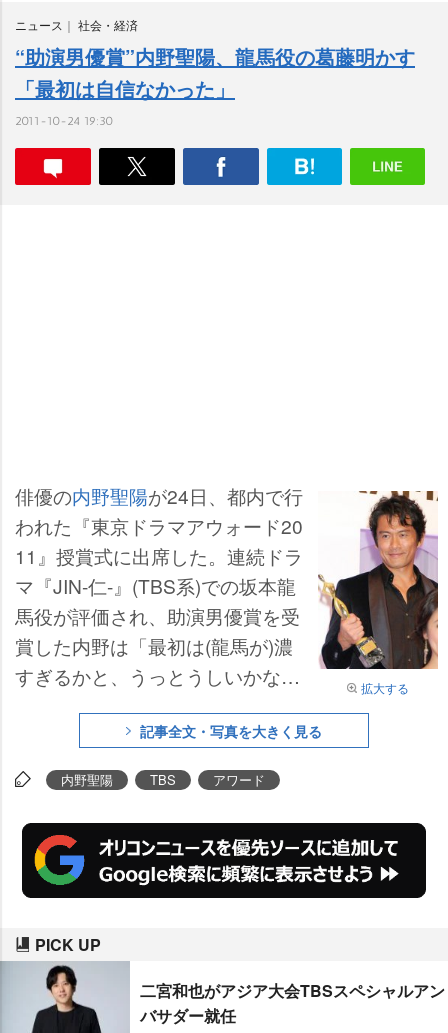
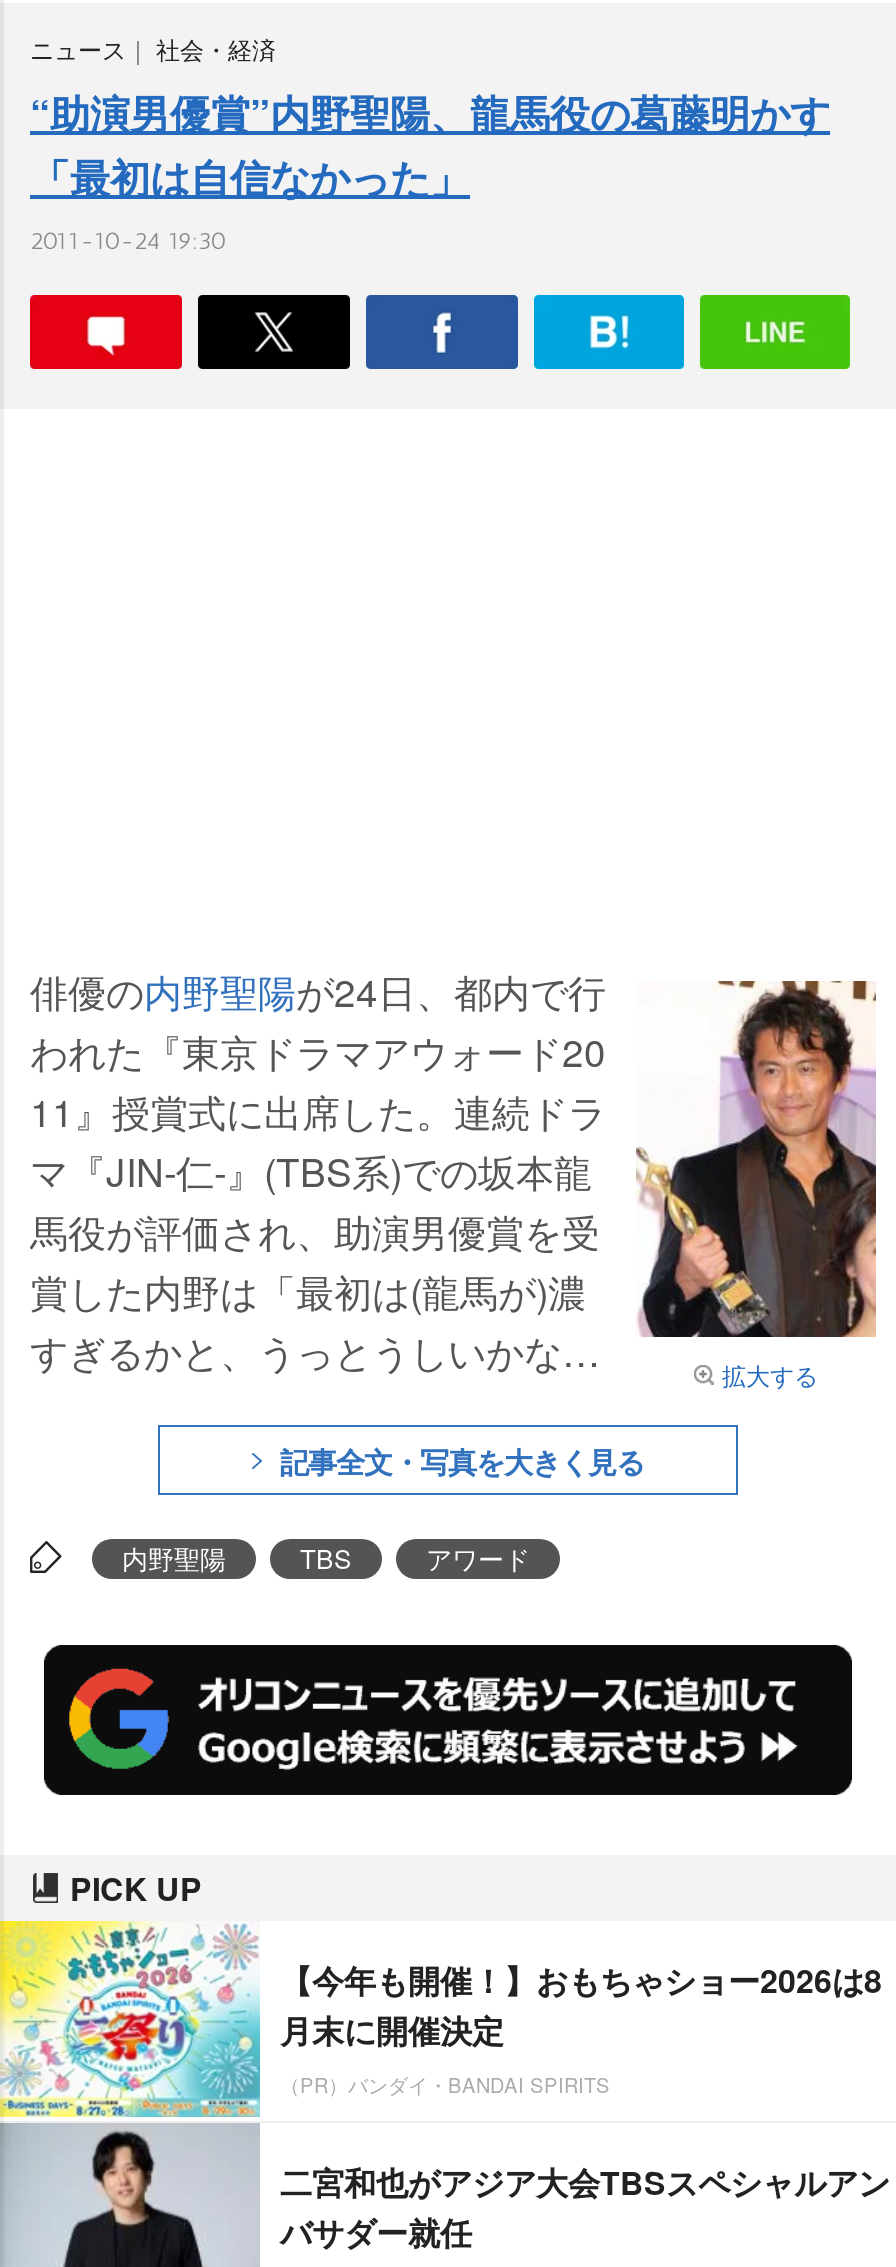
none -> [6,1919,882,2119] [image] | 【今年も開催！】おもちゃショー2026は8 | 月末に開催決定 | （PR）バンダイ・BANDAI SPIRITS

